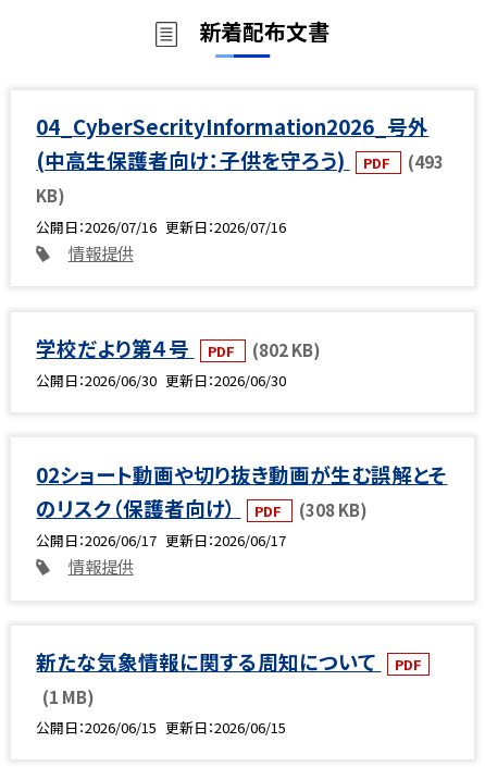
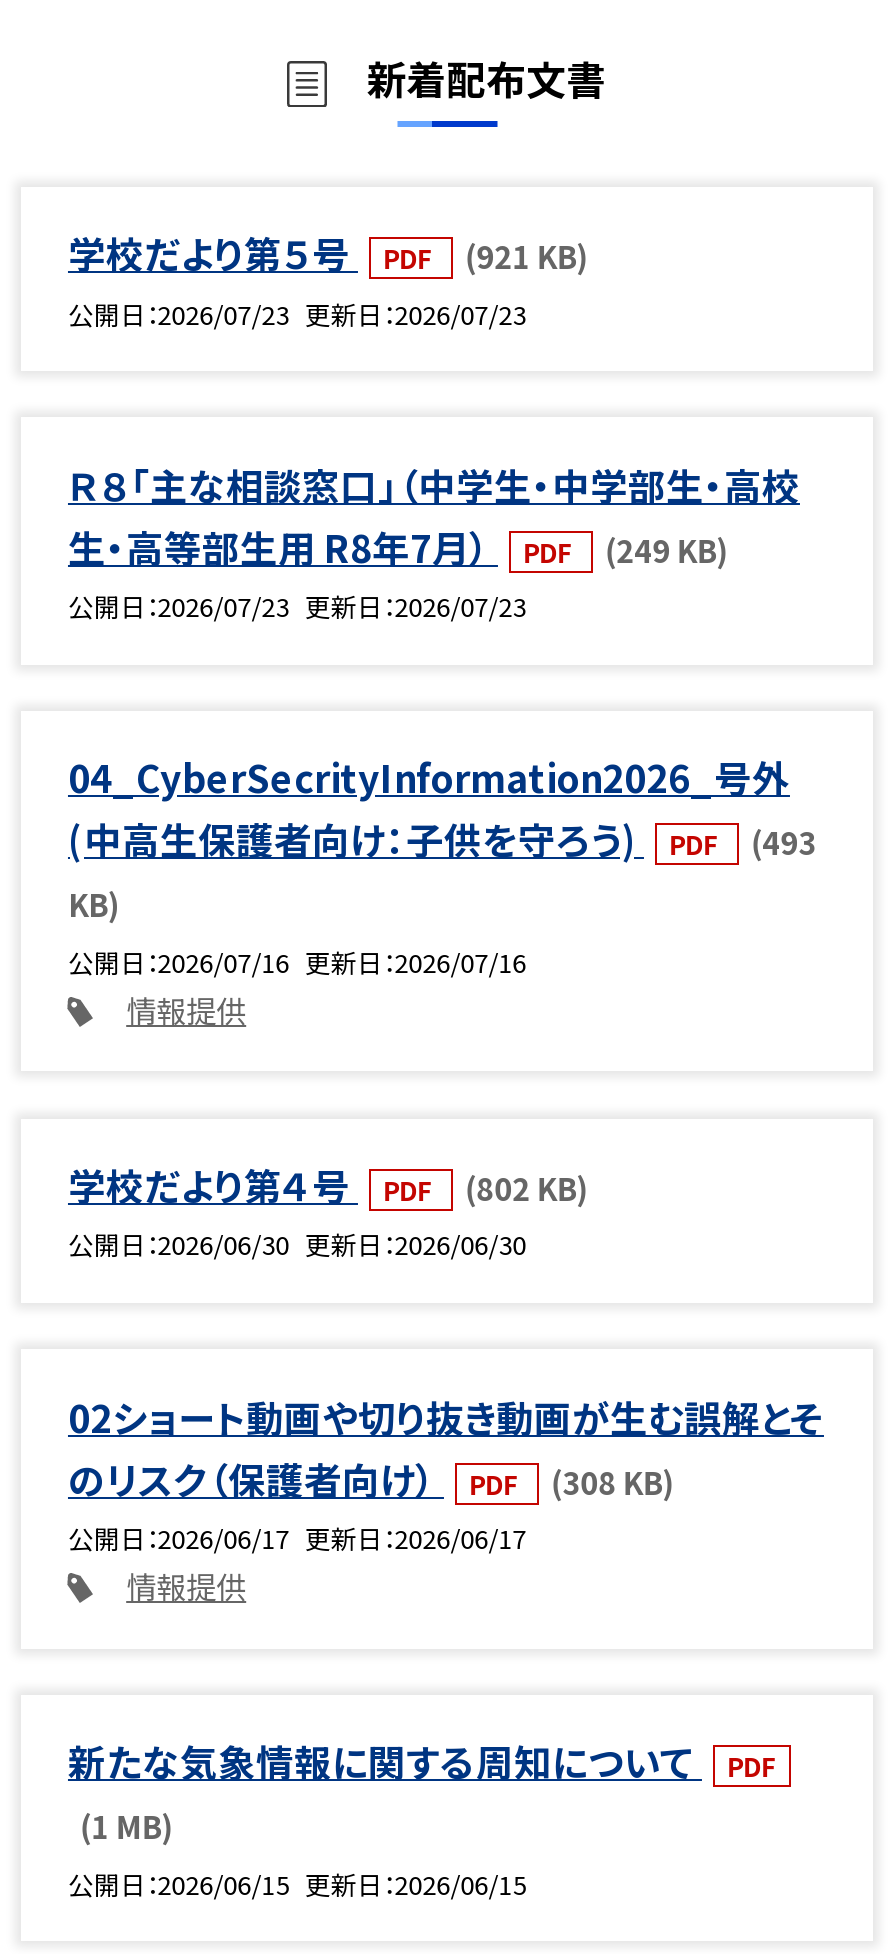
none -> [68,226,800,625] 学校だより第５号 | PDF | (921 KB) | 公開日 2026/07/23 更新日 2026/07/23 | Ｒ８「主な相談窓口」（中学生・中学部生・高校 | 生・高等部生用 R8年7月） | PDF | (249 KB) | 公開日 2026/07/23 更新日 2026/07/23

